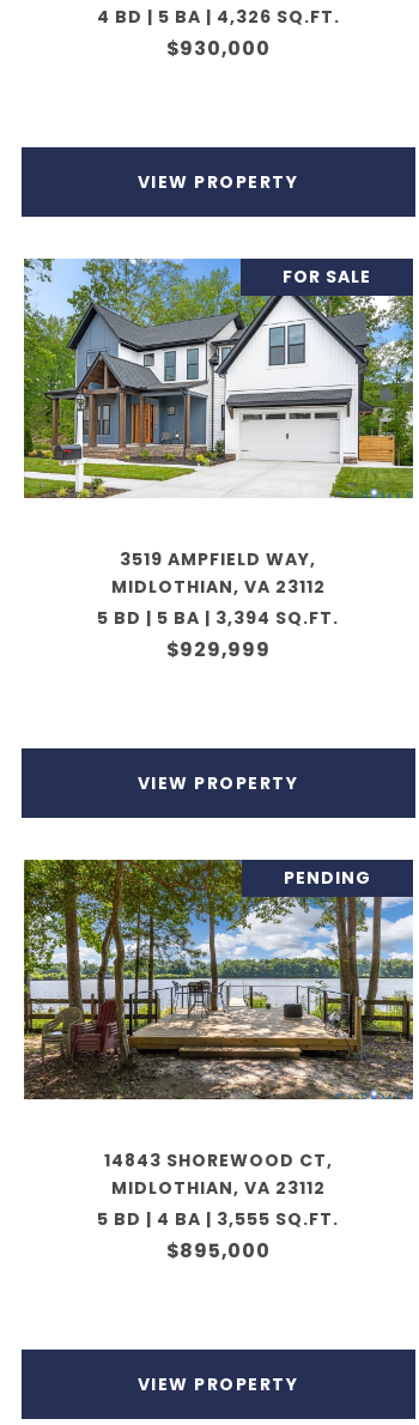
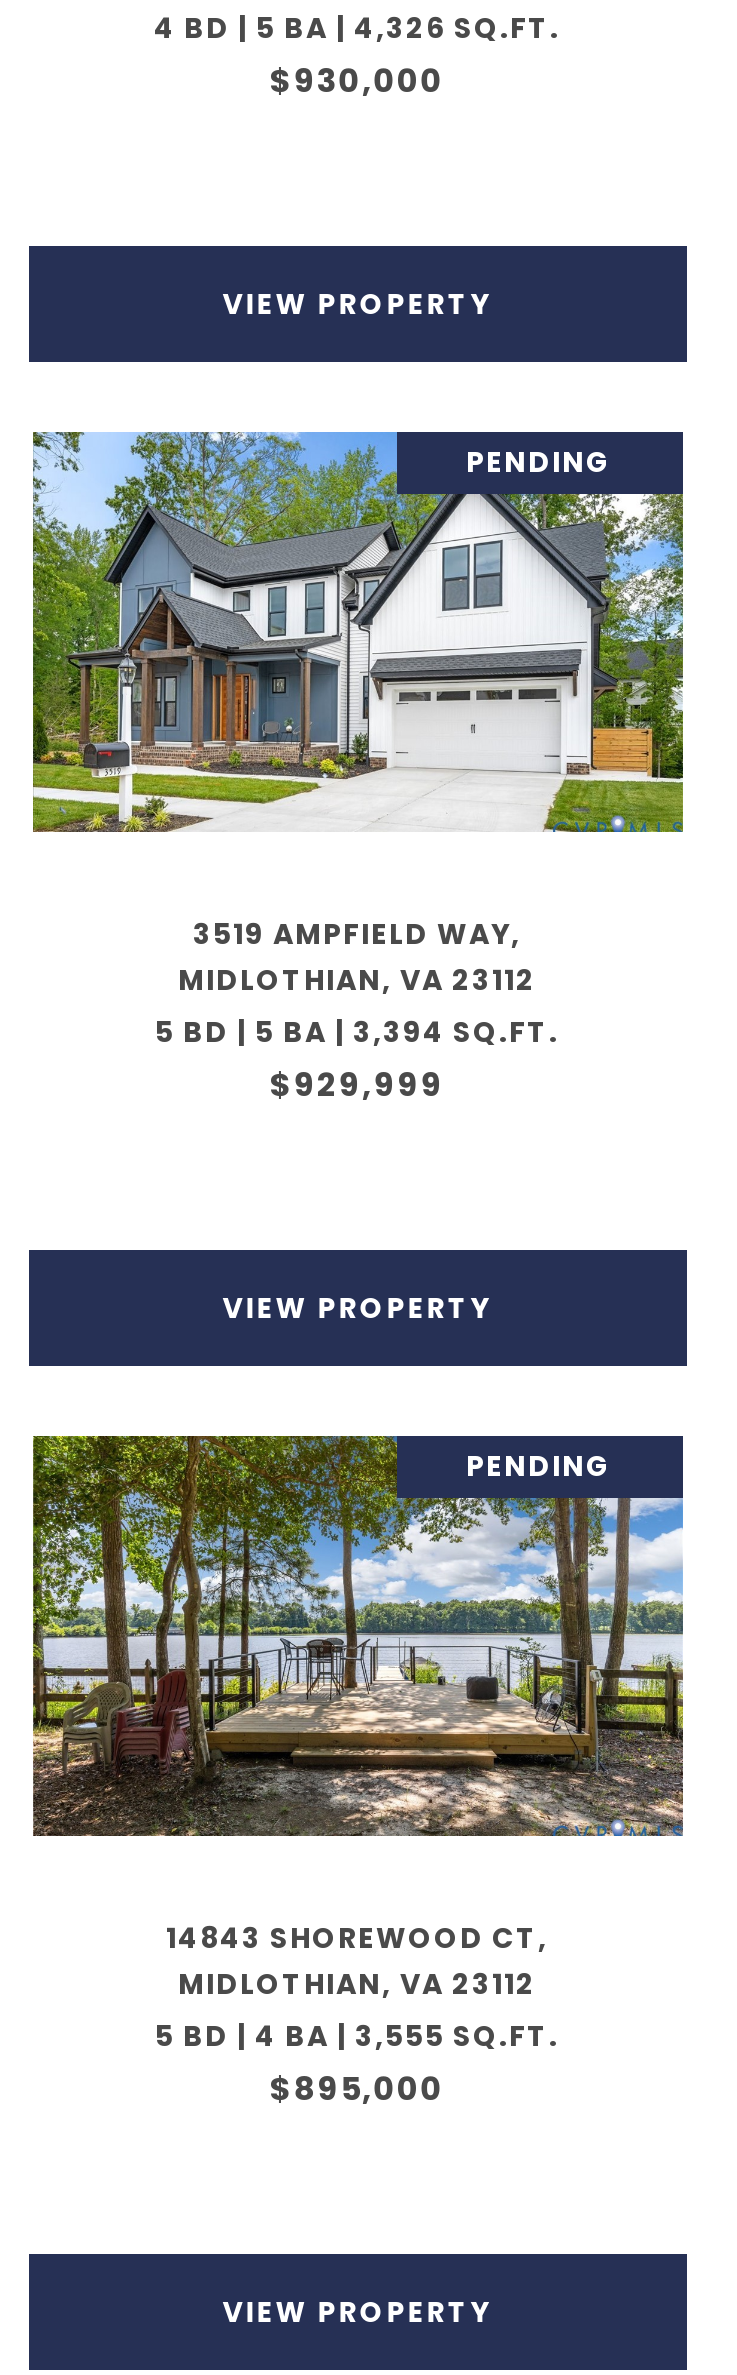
[282,265,371,289] FOR SALE -> [466,442,612,482] PENDING

